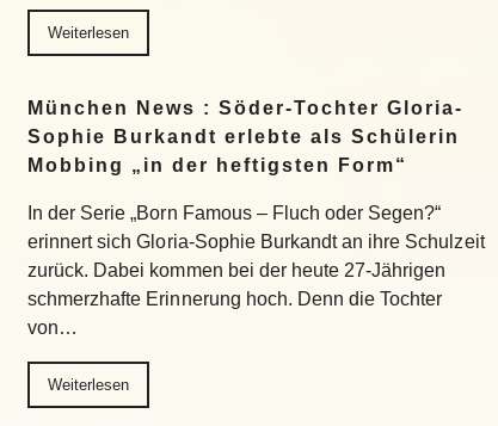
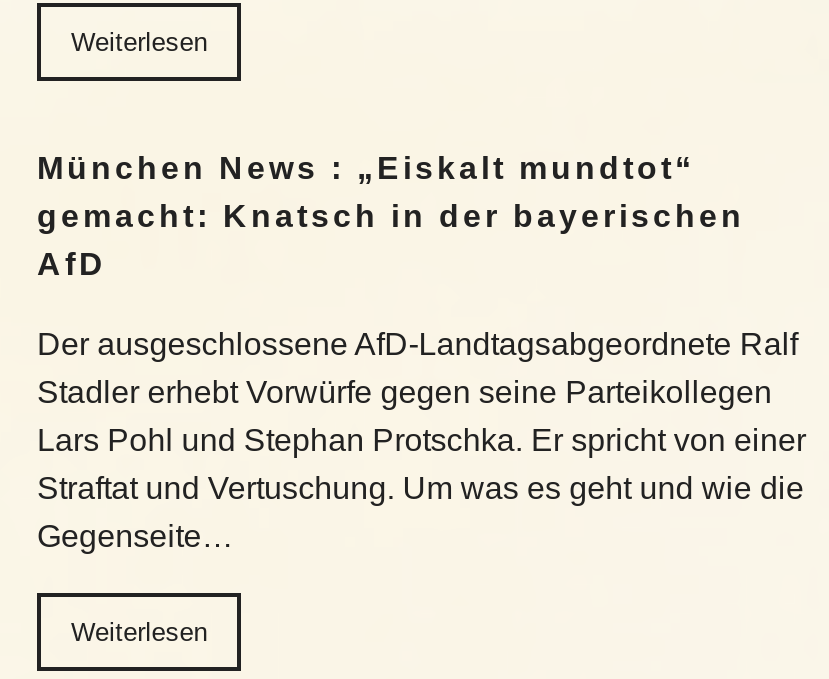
[27,98,463,175] München News : Söder-Tochter Gloria- | Sophie Burkandt erlebte als Schülerin | Mobbing „in der heftigsten Form“ -> [37,151,745,281] München News : „Eiskalt mundtot“ | gemacht: Knatsch in der bayerischen | AfD
[27,203,484,338] In der Serie „Born Famous – Fluch oder Segen?“ | erinnert sich Gloria-Sophie Burkandt an ihre Schulzeit | zurück. Dabei kommen bei der heute 27-Jährigen | schmerzhafte Erinnerung hoch. Denn die Tochter | von… -> [37,327,806,553] Der ausgeschlossene AfD-Landtagsabgeordnete Ralf | Stadler erhebt Vorwürfe gegen seine Parteikollegen | Lars Pohl und Stephan Protschka. Er spricht von einer | Straftat und Vertuschung. Um was es geht und wie die | Gegenseite…

